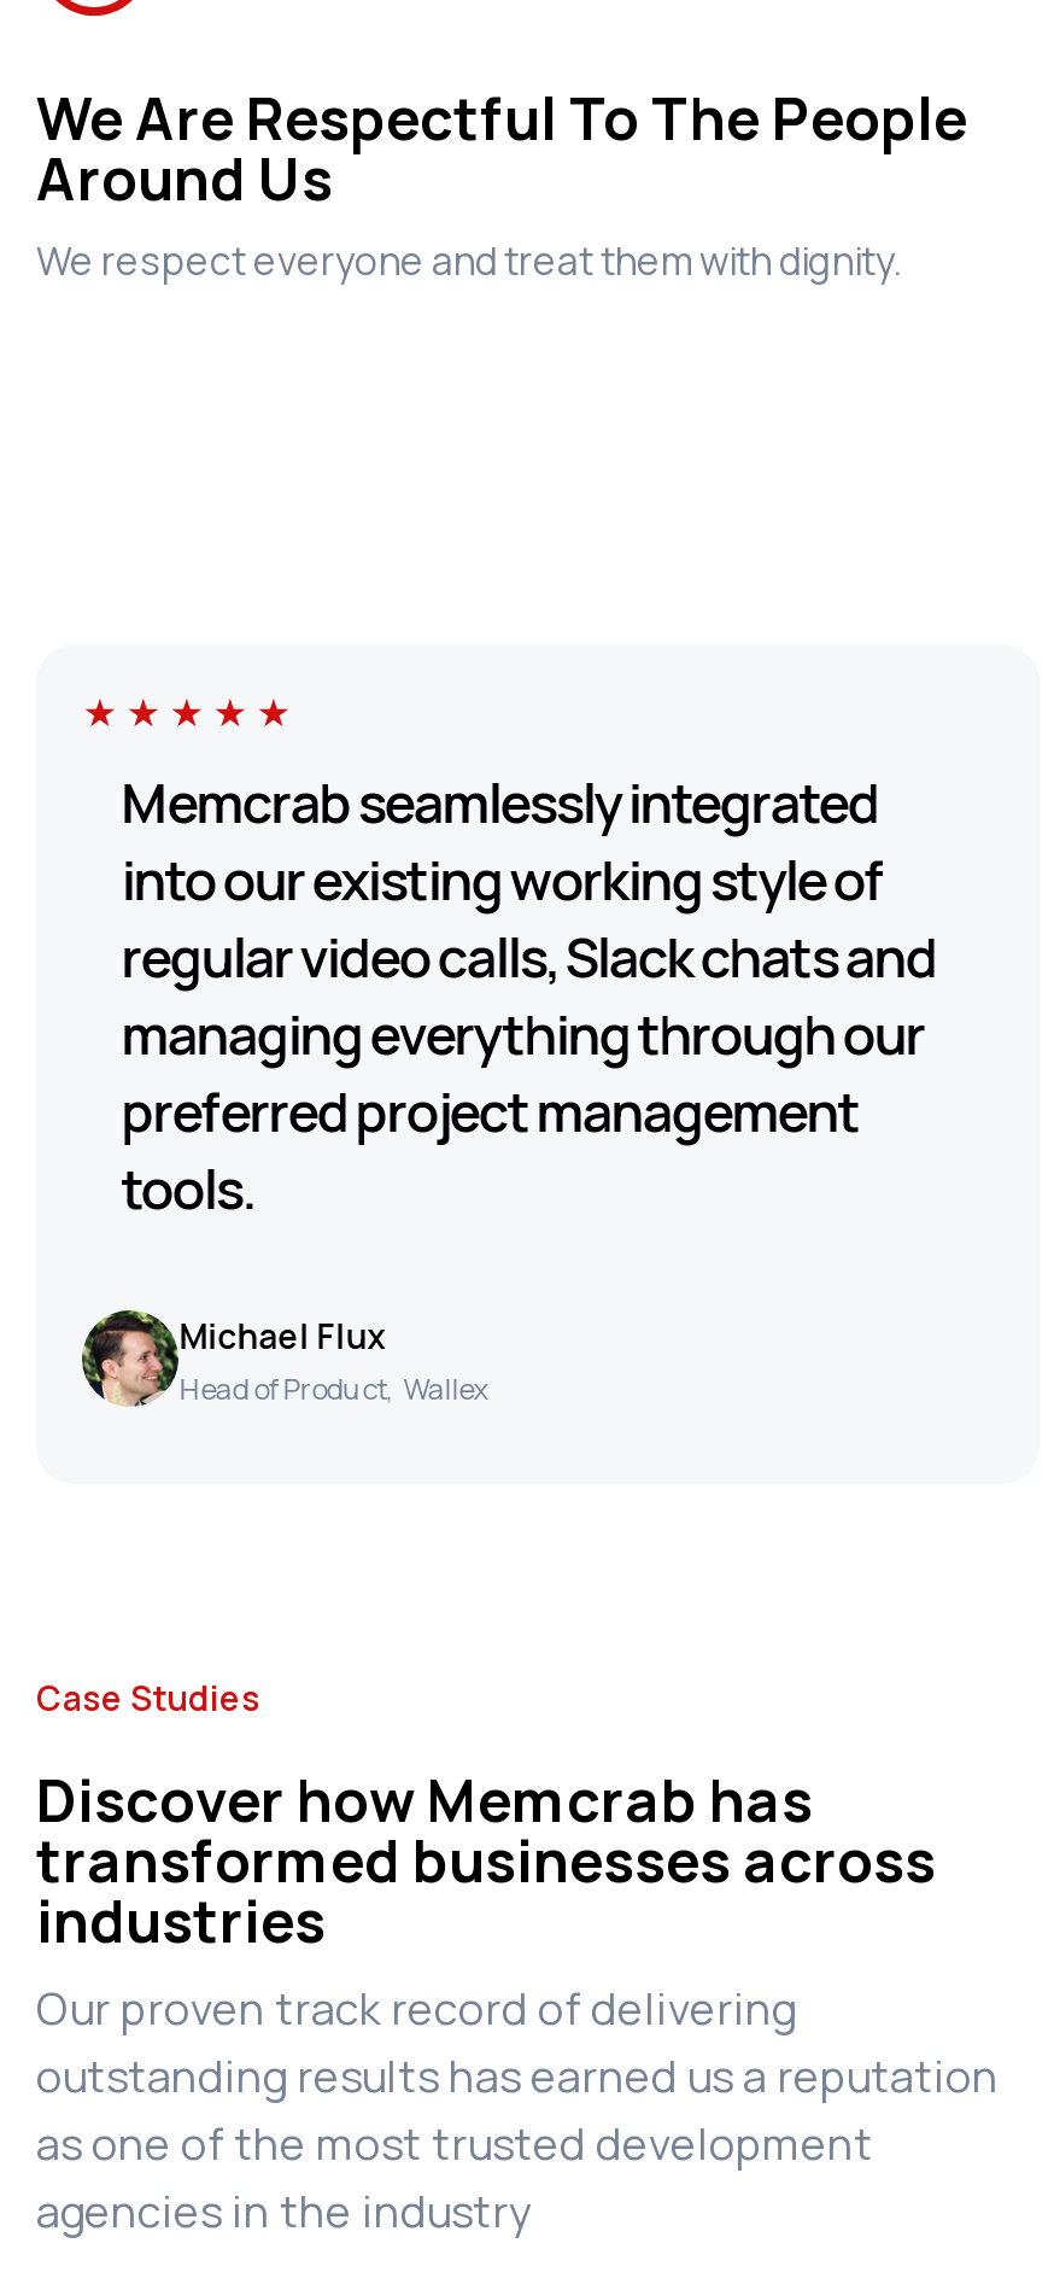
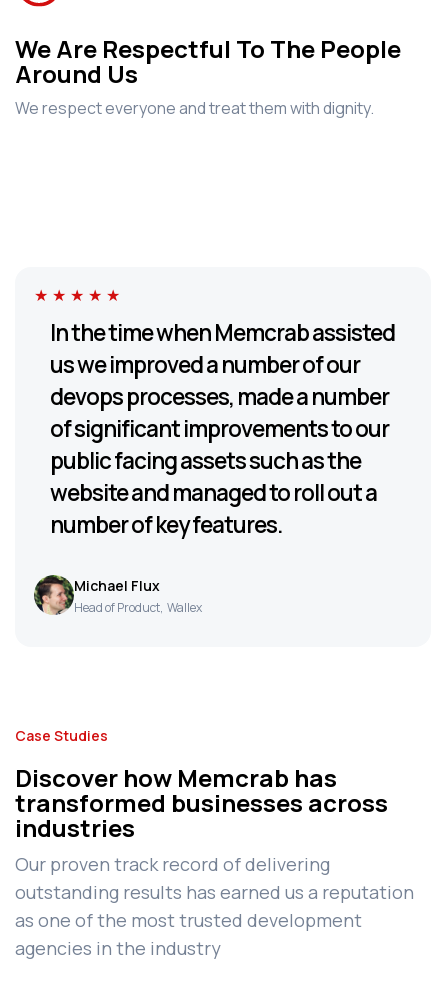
[121,765,936,1226] Memcrab seamlessly integrated | into our existing working style of | regular video calls, Slack chats and | managing everything through our | preferred project management | tools. -> [50,317,395,540] In the time when Memcrab assisted | us we improved a number of our | devops processes, made a number | of significant improvements to our | public facing assets such as the | website and managed to roll out a | number of key features.

